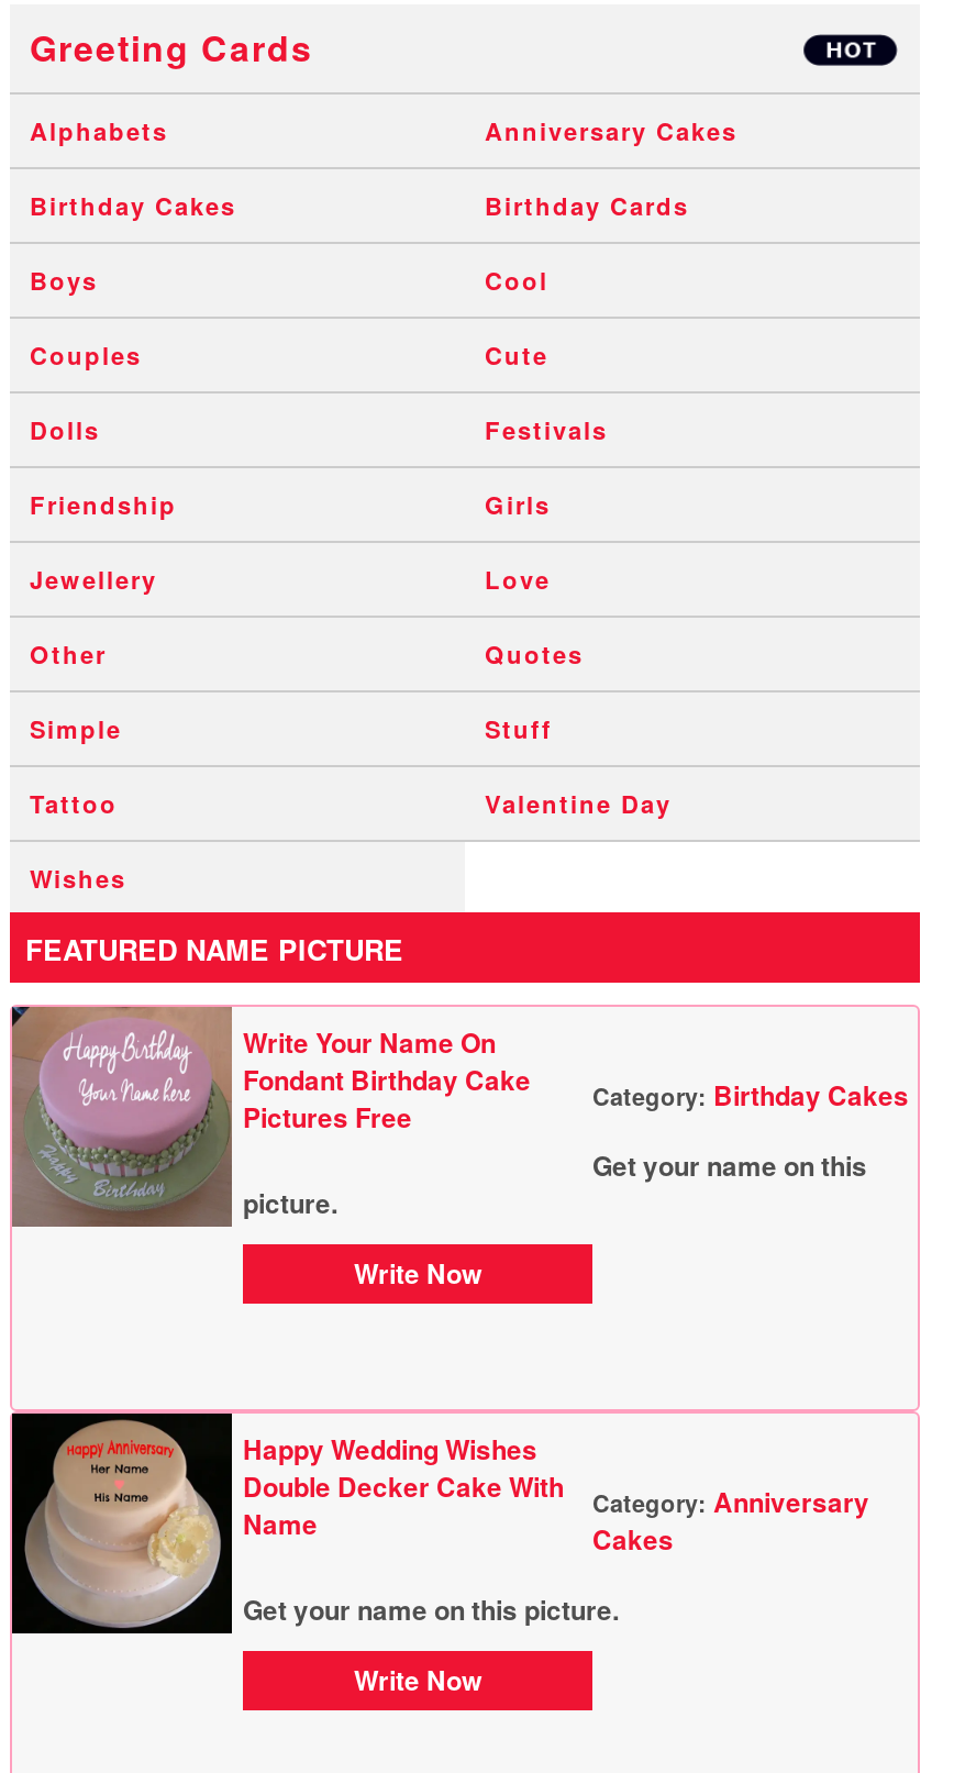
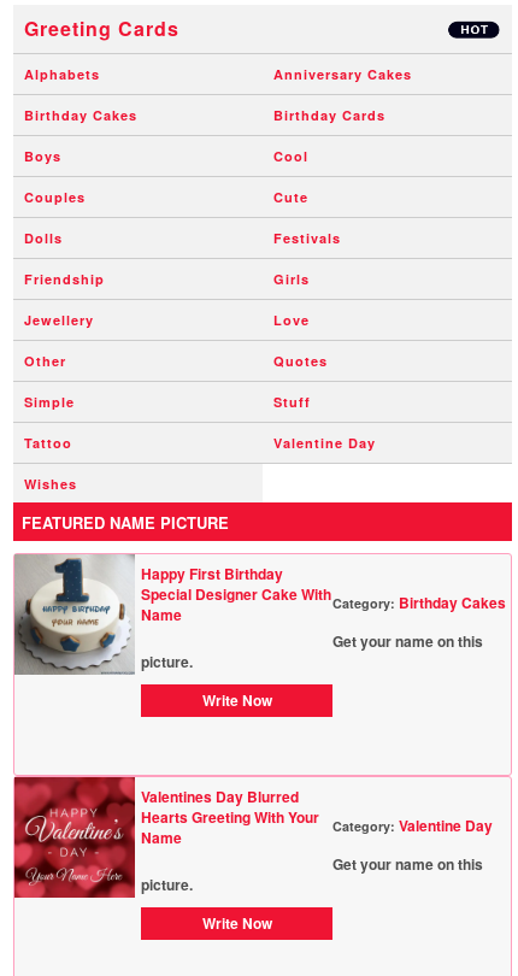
[12,1007,531,1227] [image] | Write Your Name On | Fondant Birthday Cake | Pictures Free -> [14,554,331,675] [image] | Happy First Birthday | Special Designer Cake With | Name
[10,1411,564,1636] [image] | Happy Wedding Wishes | Double Decker Cake With -> [13,776,319,899] [image] | Valentines Day Blurred | Hearts Greeting With Your
[592,1482,869,1559] Category: Anniversary | Cakes -> [332,815,493,836] Category: Valentine Day

